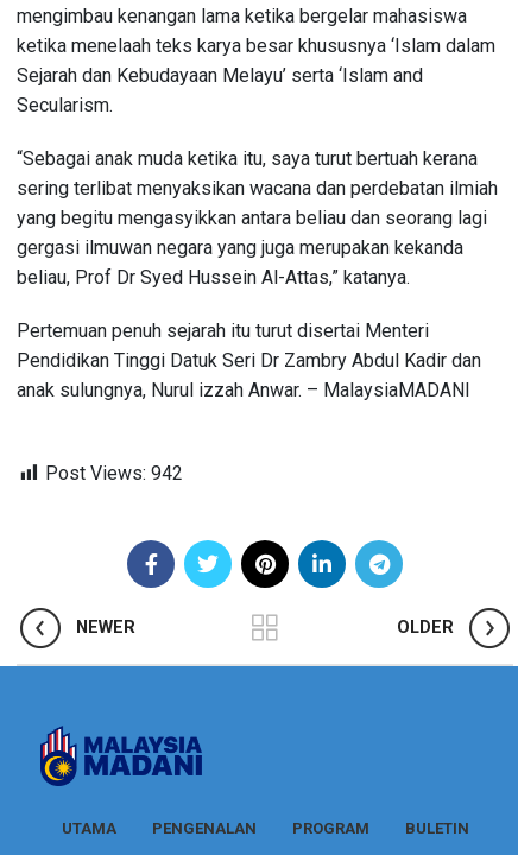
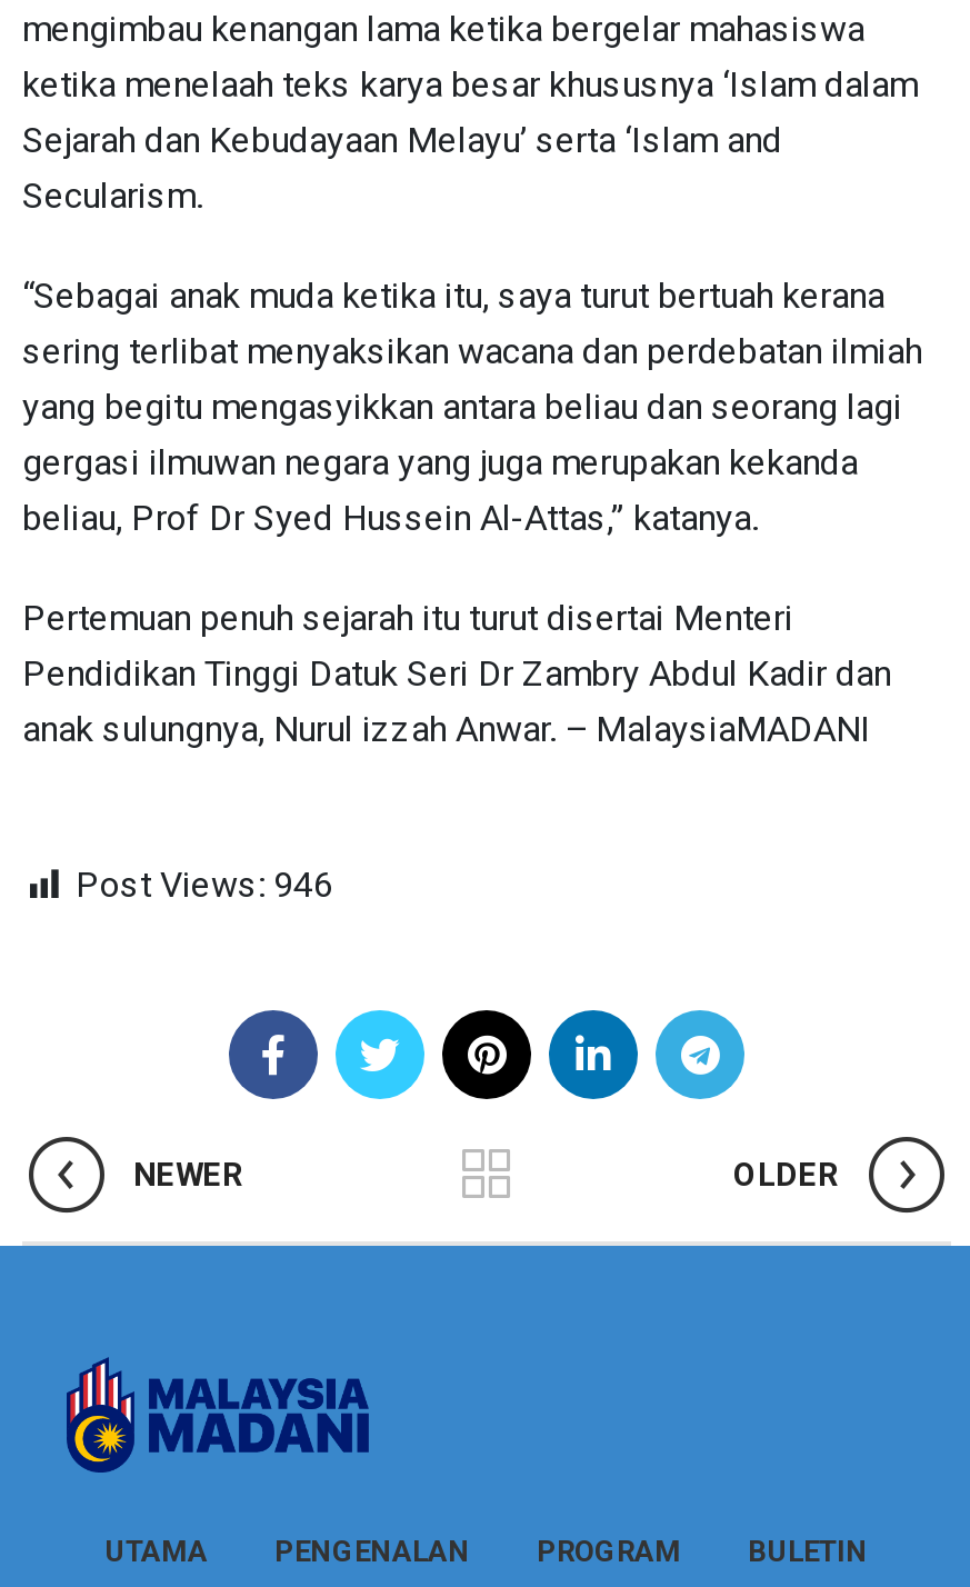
[45,462,183,484] Post Views: 942 -> [76,864,333,906] Post Views: 946

